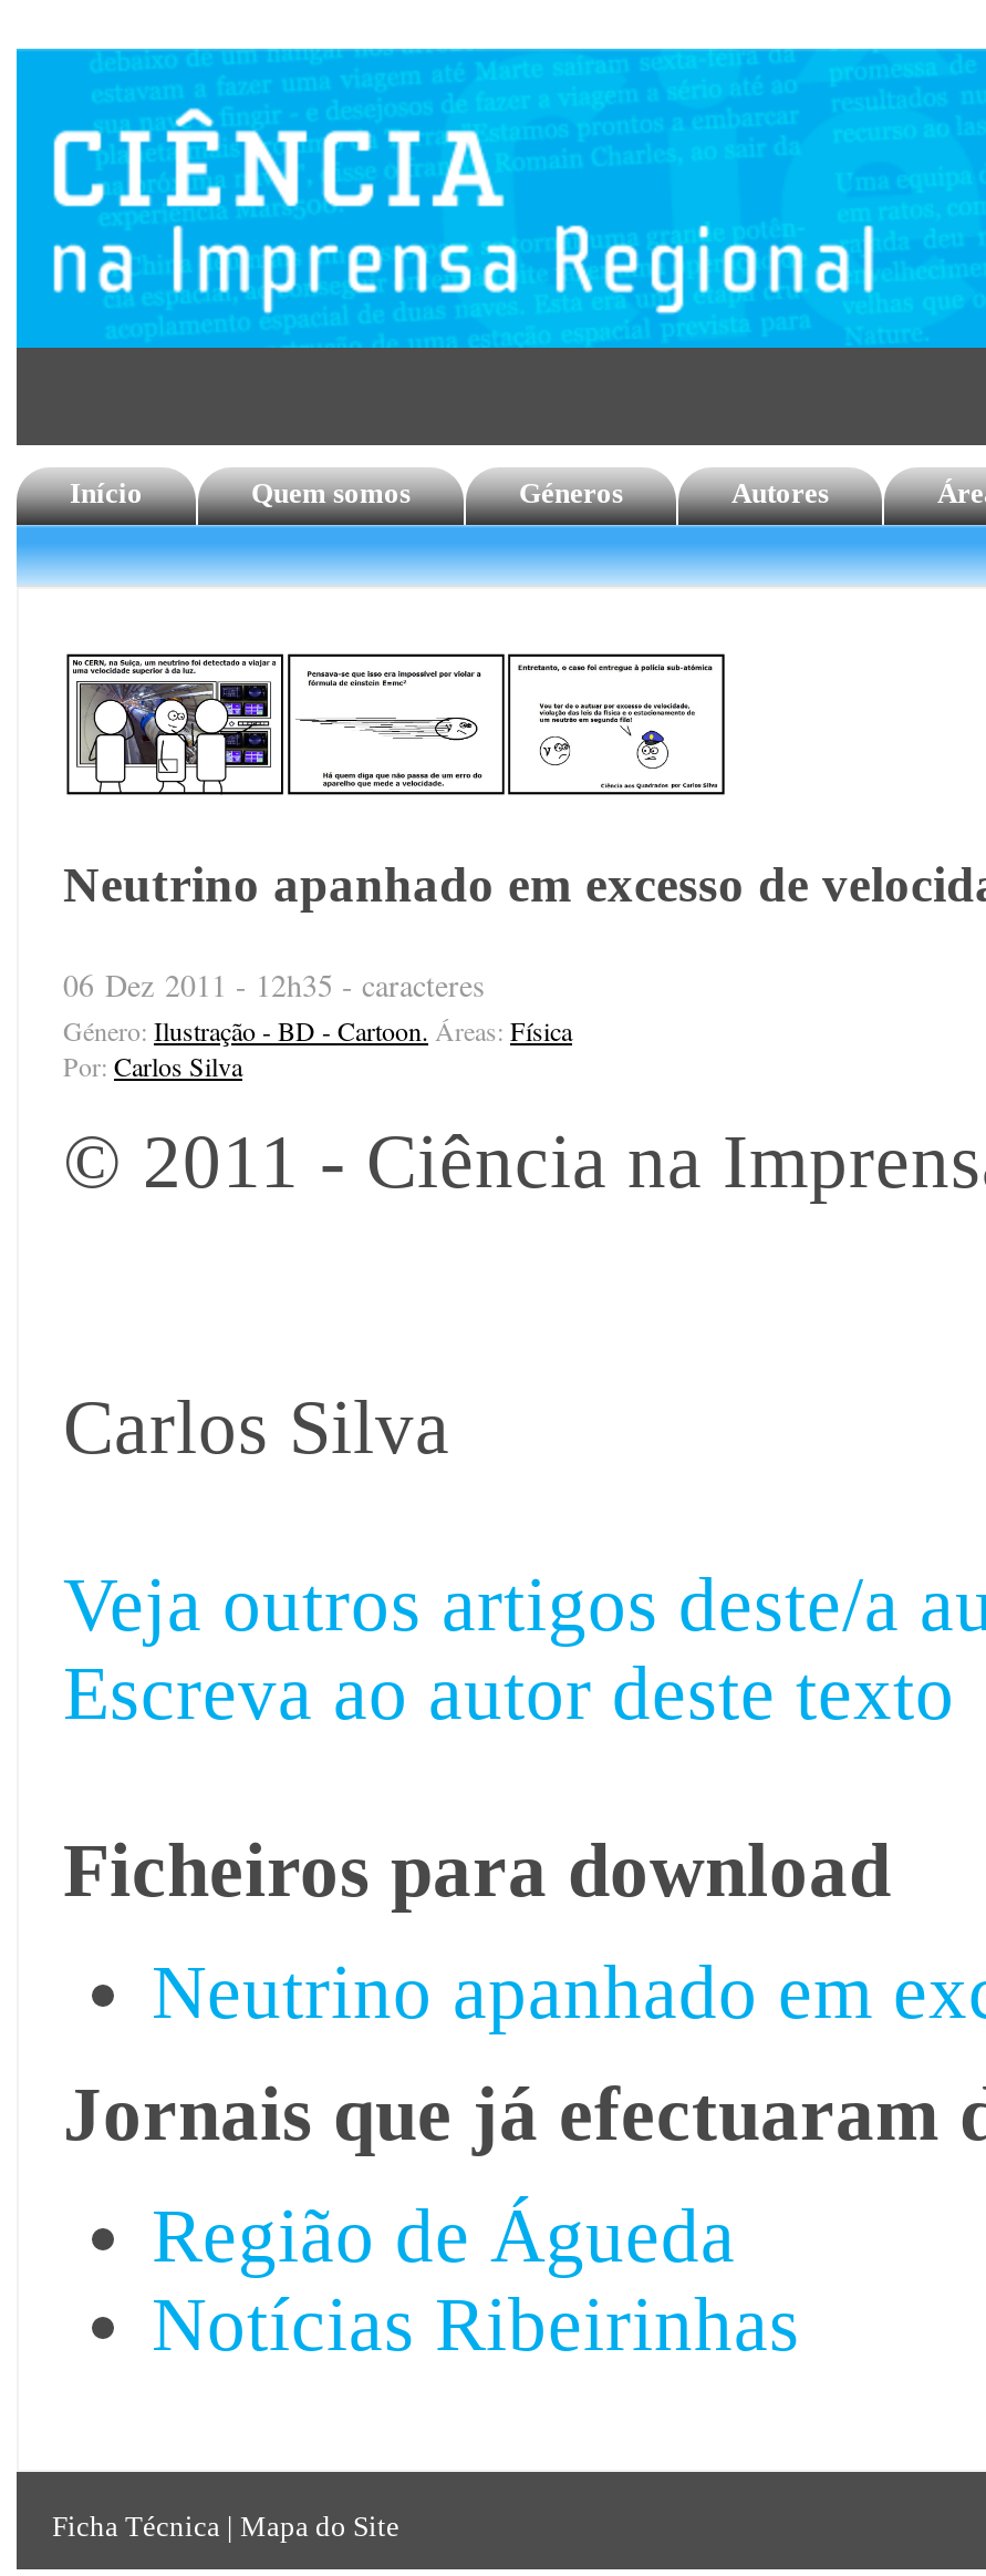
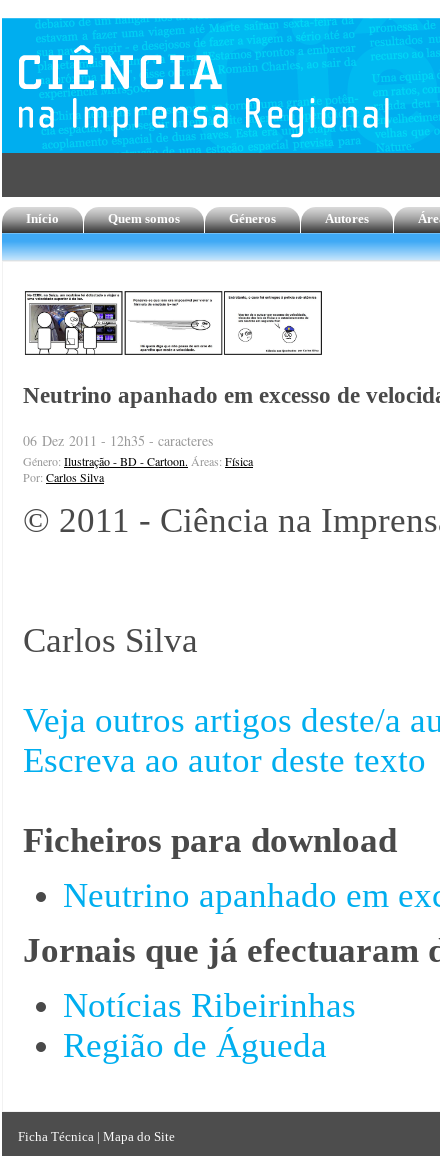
moved [152,2193,736,2279] -> [63,1026,327,1065]: Região de Águeda
moved [152,2282,800,2368] -> [63,986,356,1025]: Notícias Ribeirinhas

